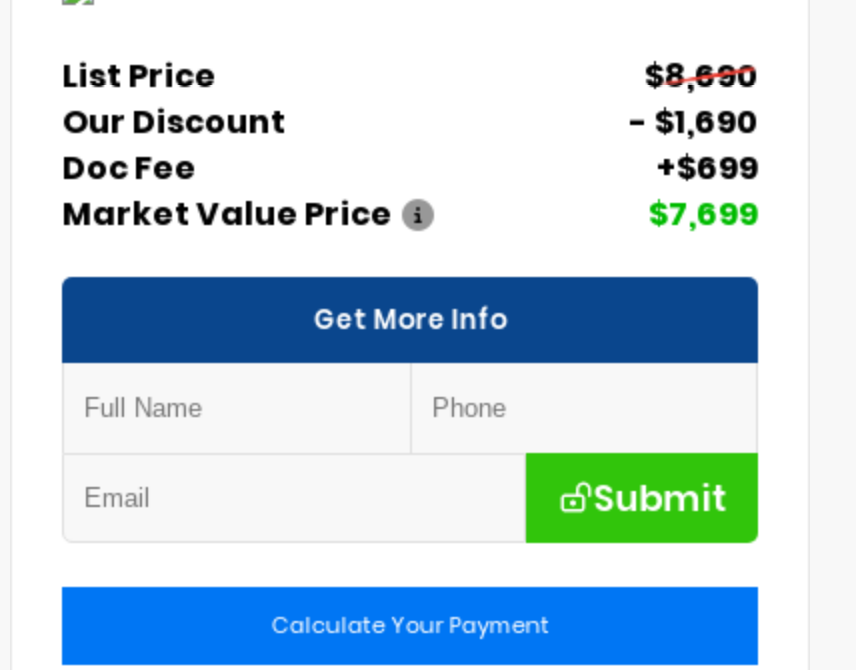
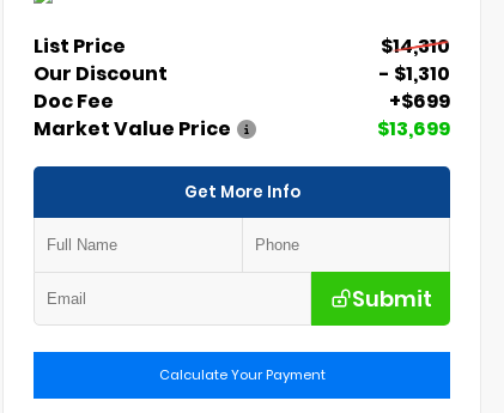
[644,54,758,100] $8,690 -> [381,32,450,60] $14,310
[628,100,758,146] - $1,690 -> [378,60,450,87] - $1,310
[648,192,758,238] $7,699 -> [377,115,450,142] $13,699

